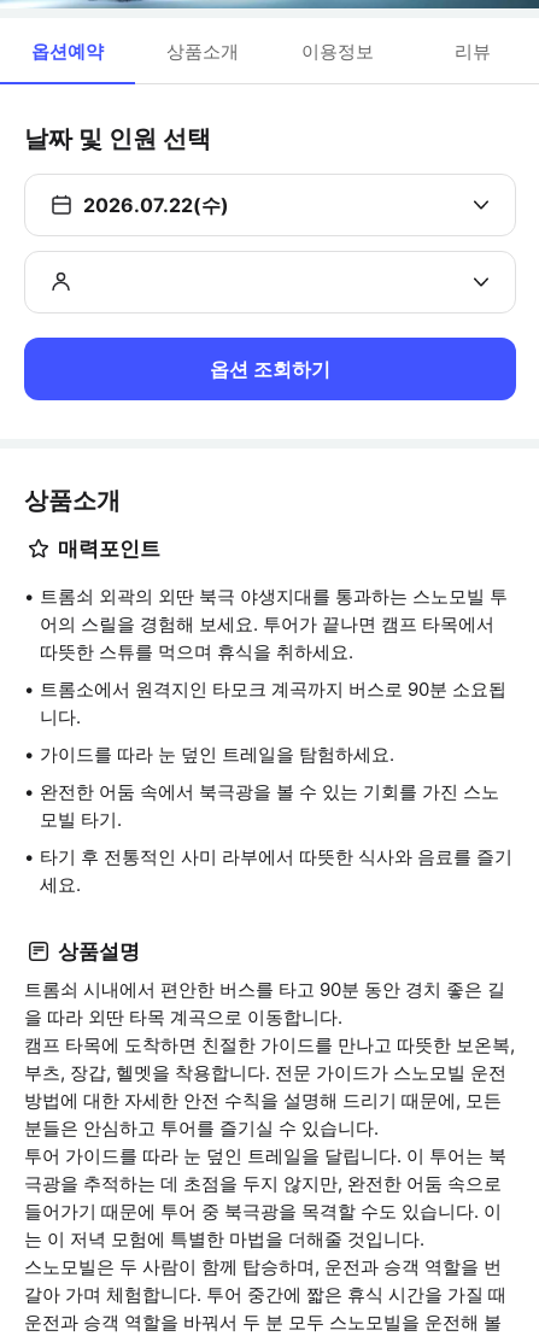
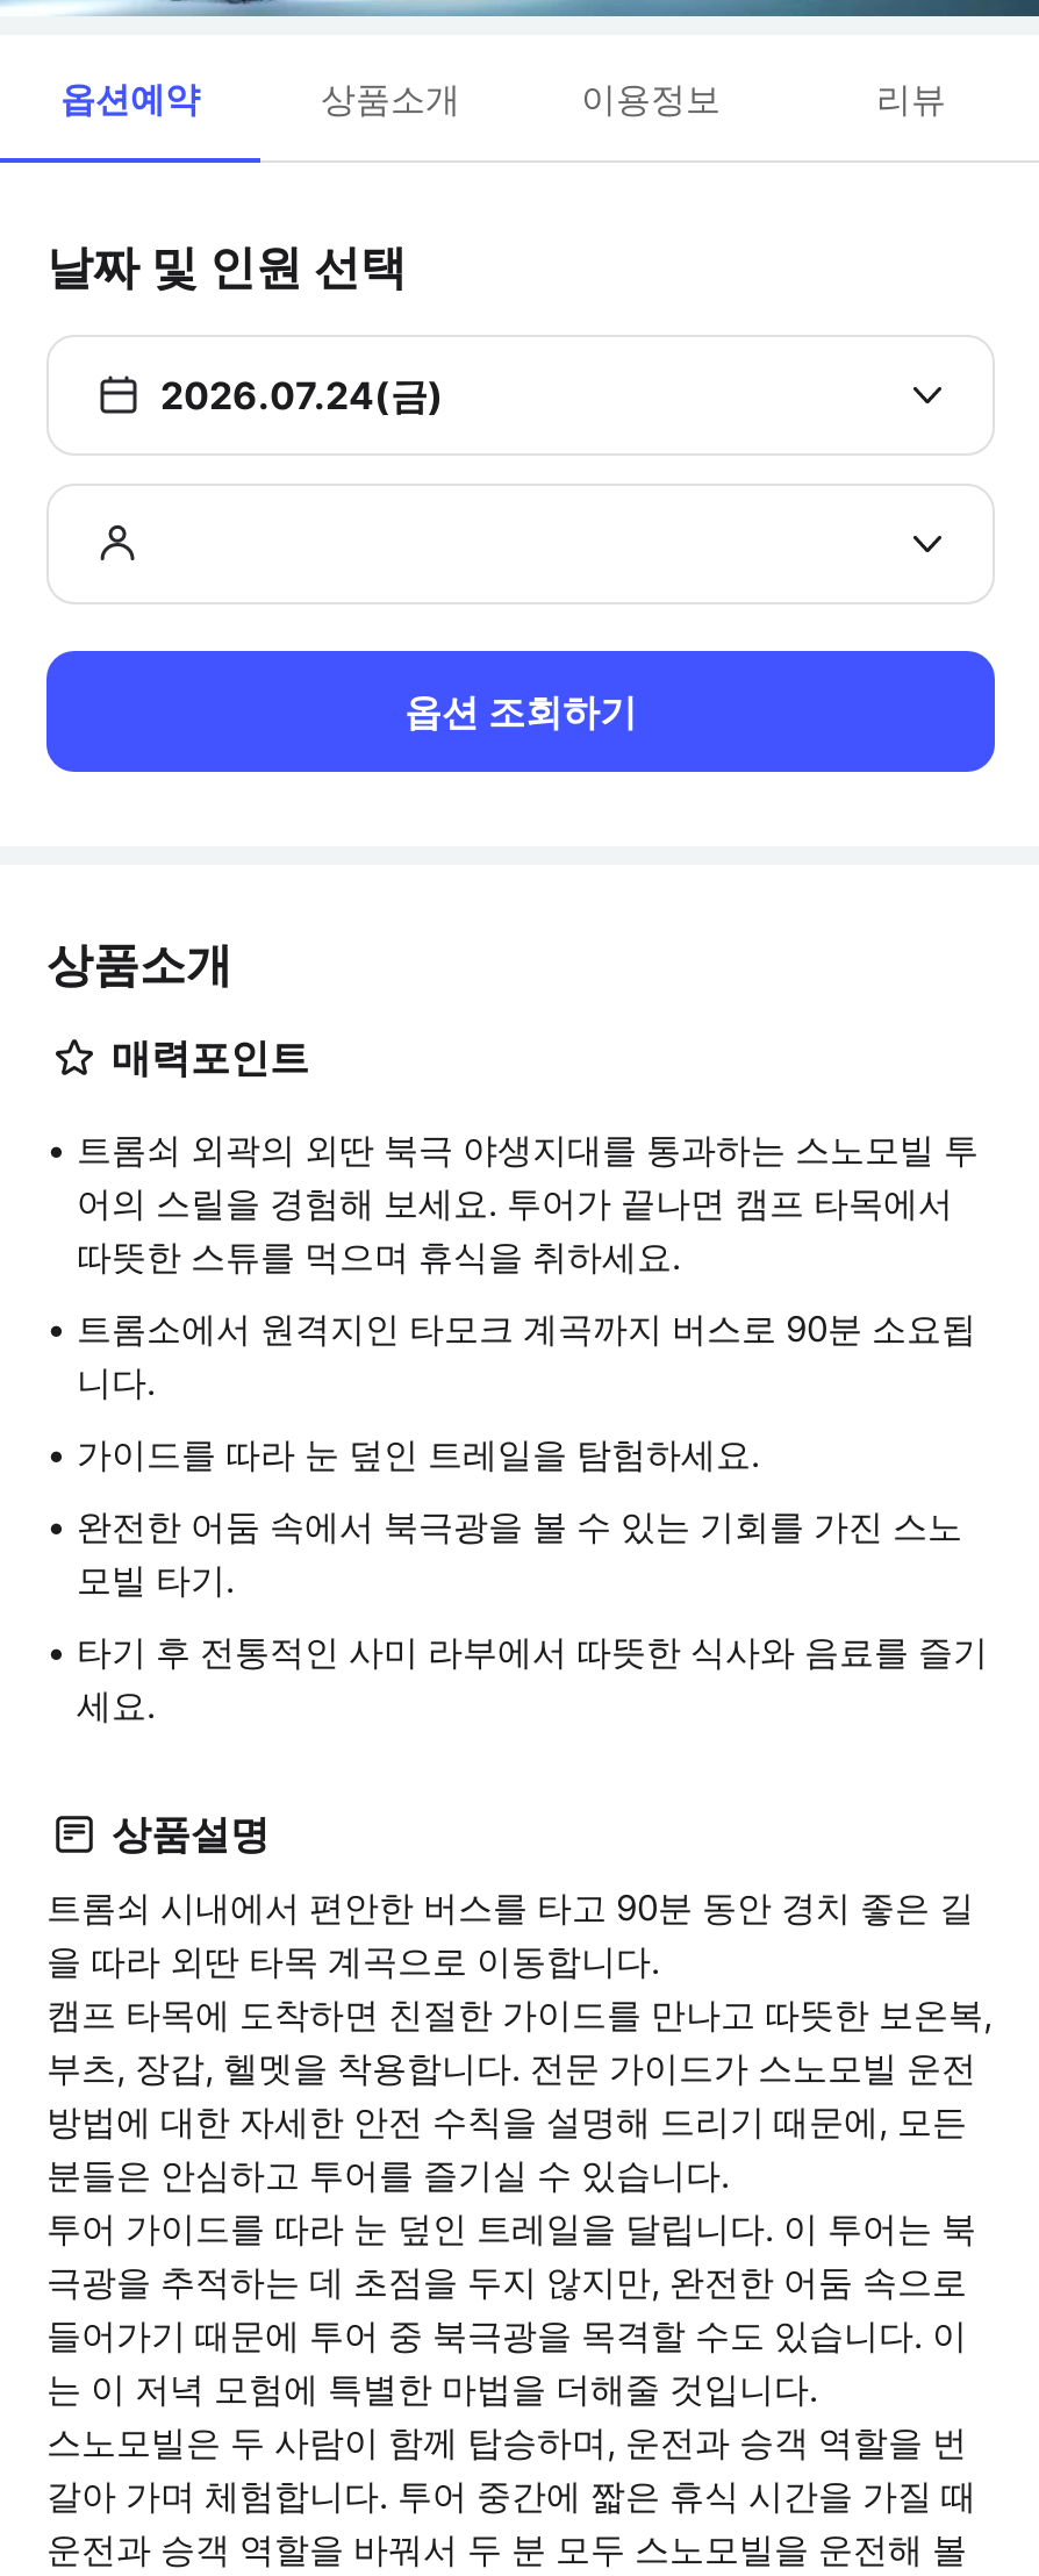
[83,193,229,217] 2026.07.22(수) -> [160,372,444,418] 2026.07.24(금)

